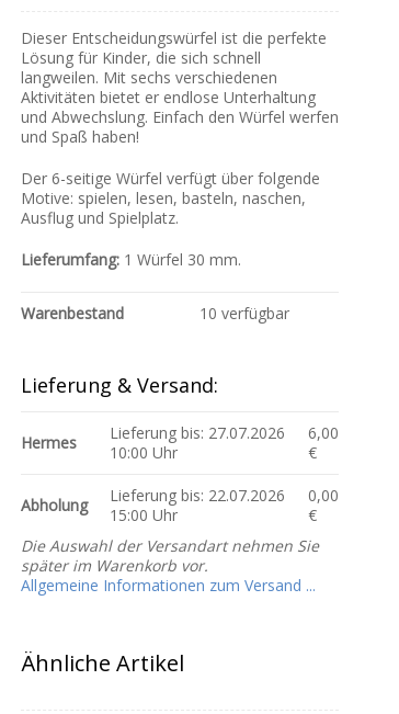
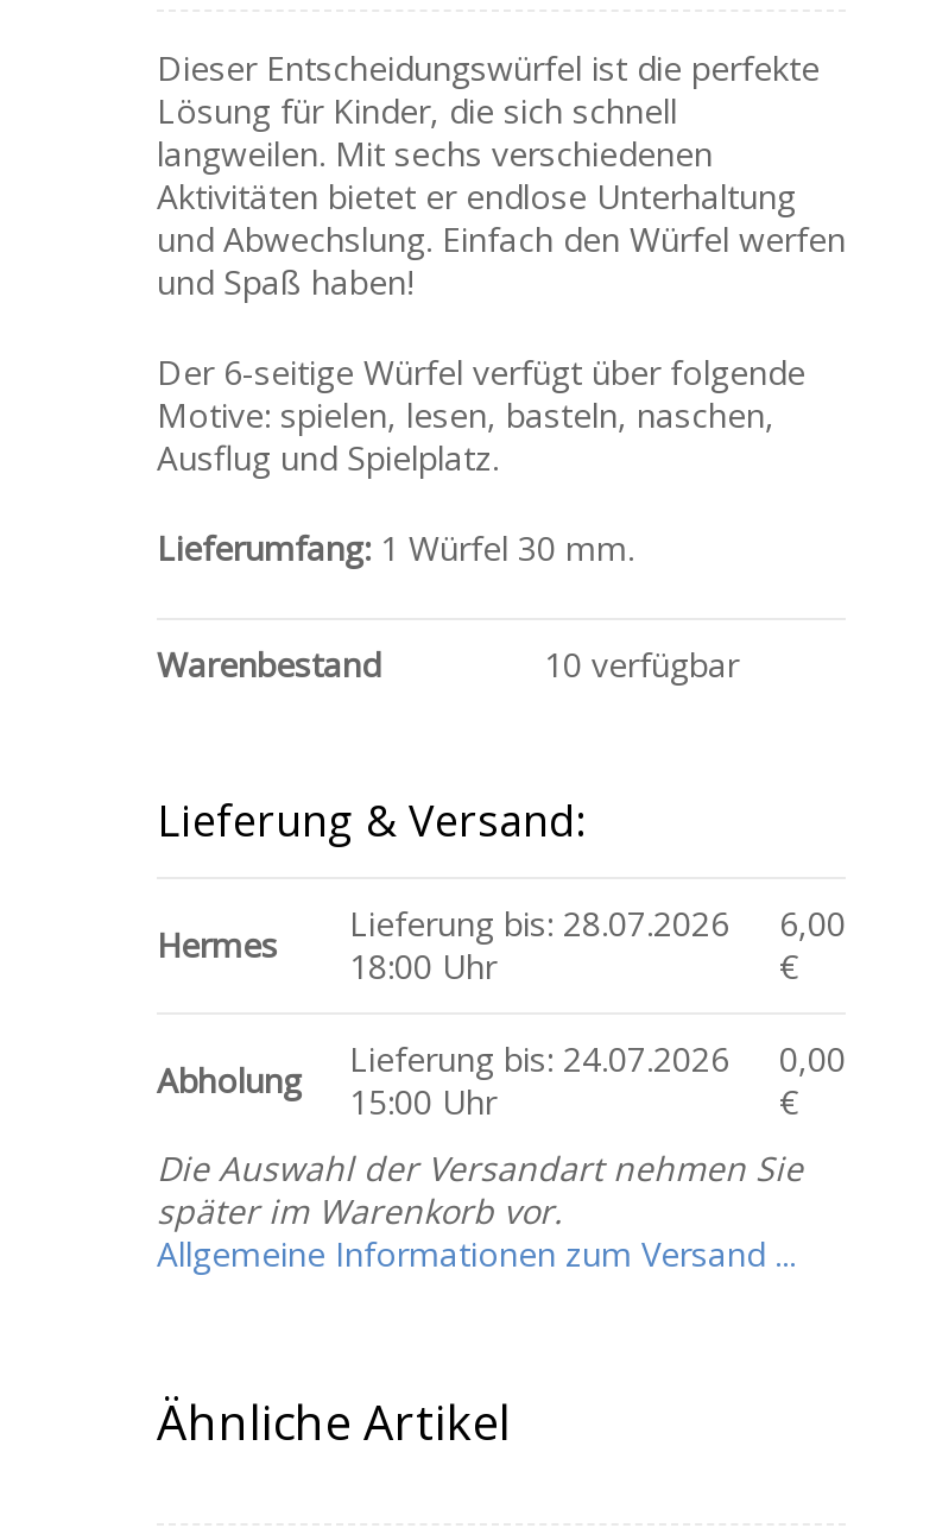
[110,422,285,443] Lieferung bis: 27.07.2026 -> [349,901,729,946] Lieferung bis: 28.07.2026
[110,442,178,463] 10:00 Uhr -> [349,944,497,989] 18:00 Uhr
[110,485,285,506] Lieferung bis: 22.07.2026 -> [349,1037,729,1082] Lieferung bis: 24.07.2026

